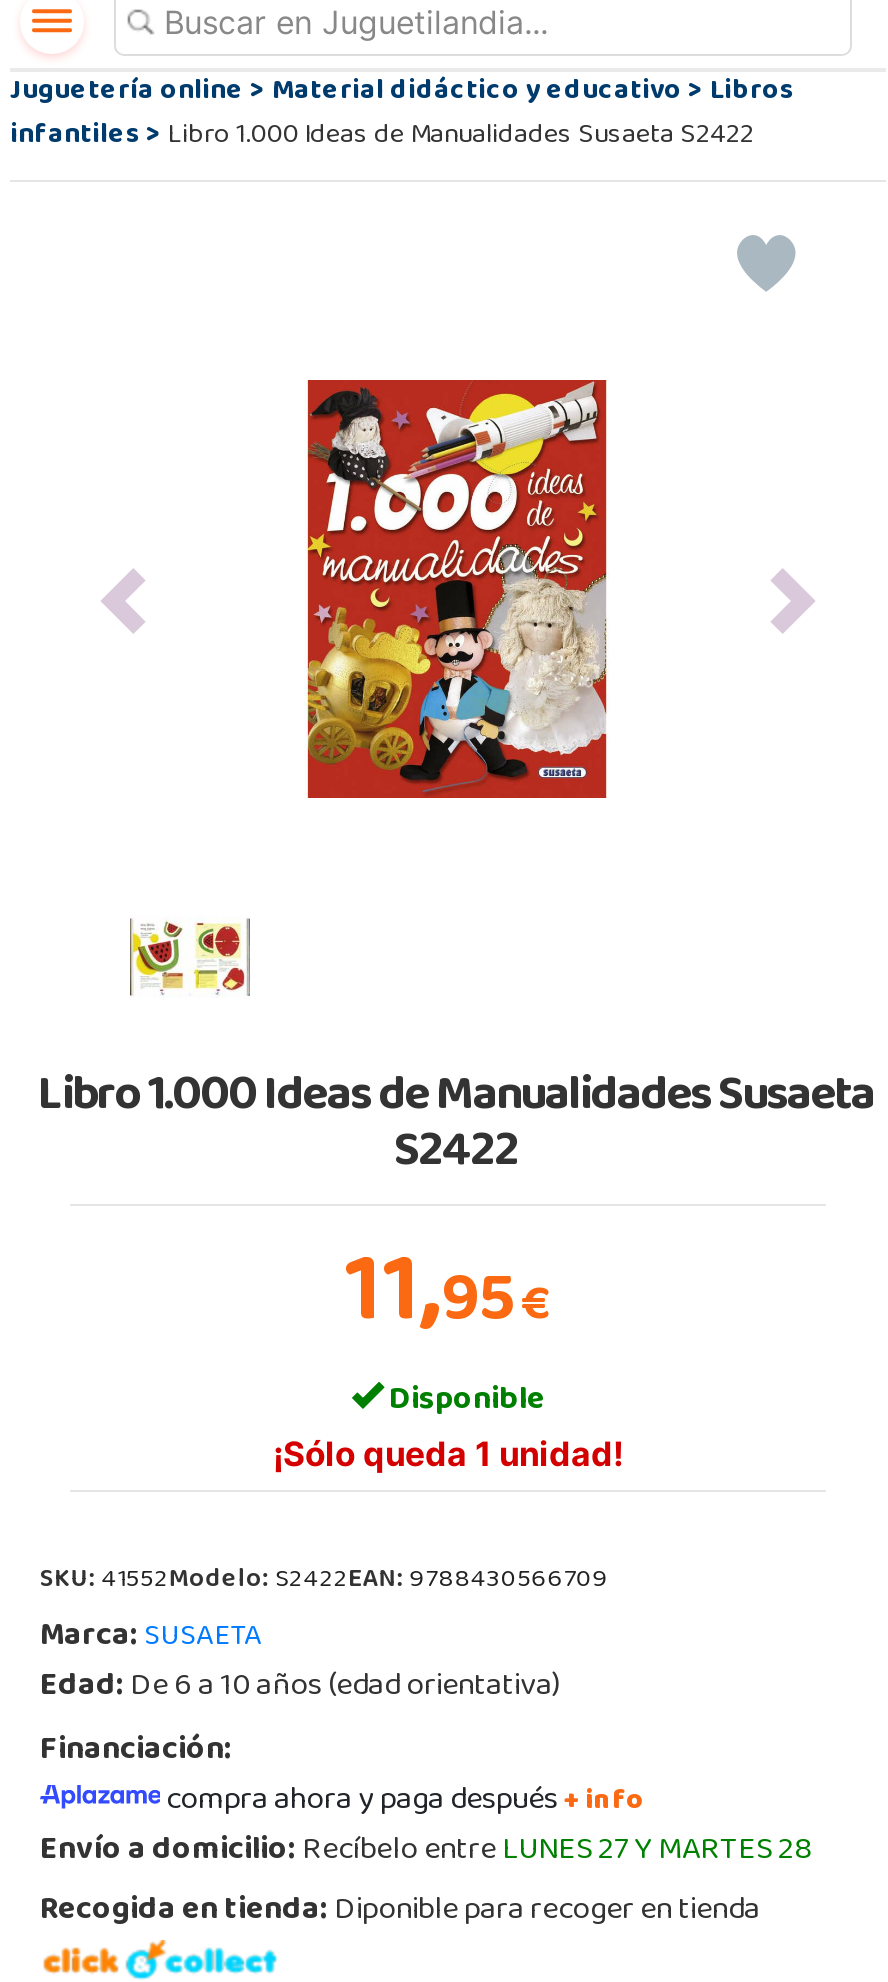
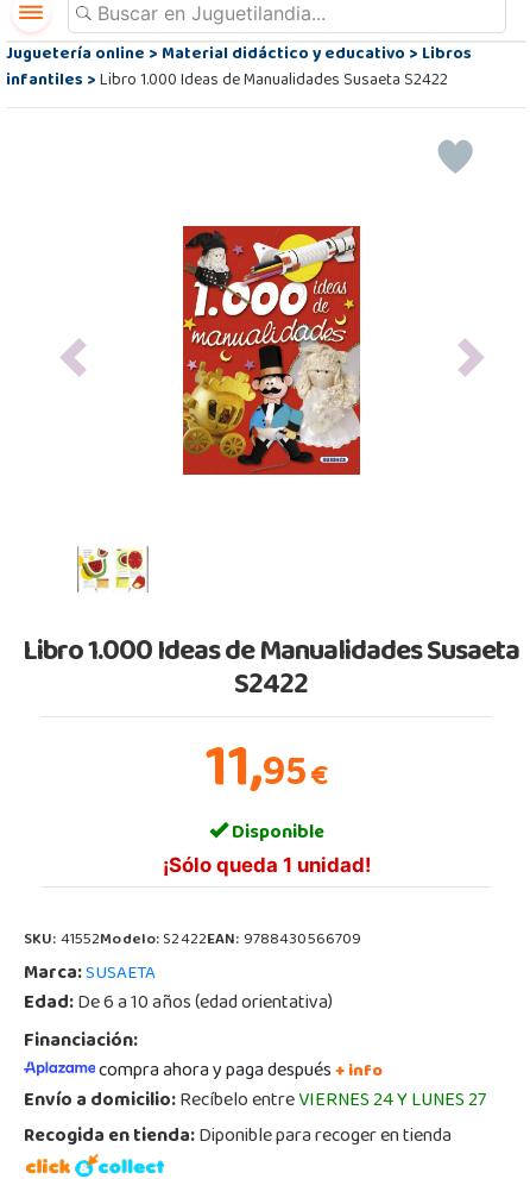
[40,1820,812,1884] Envío a domicilio: Recíbelo entreLUNES 27 Y MARTES 28 -> [24,1083,486,1121] Envío a domicilio: Recíbelo entreVIERNES 24 Y LUNES 27

